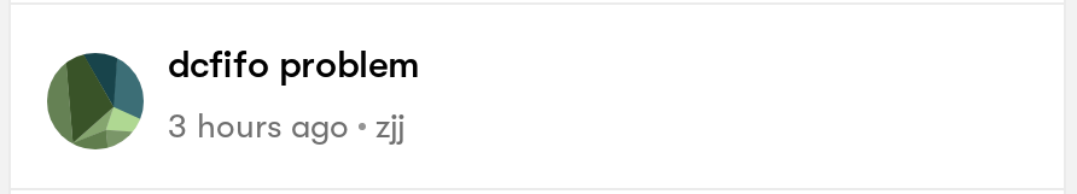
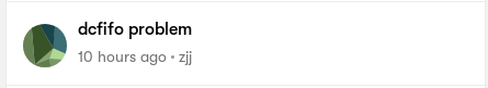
[168,106,349,145] 3 hours ago -> [78,48,167,65] 10 hours ago

